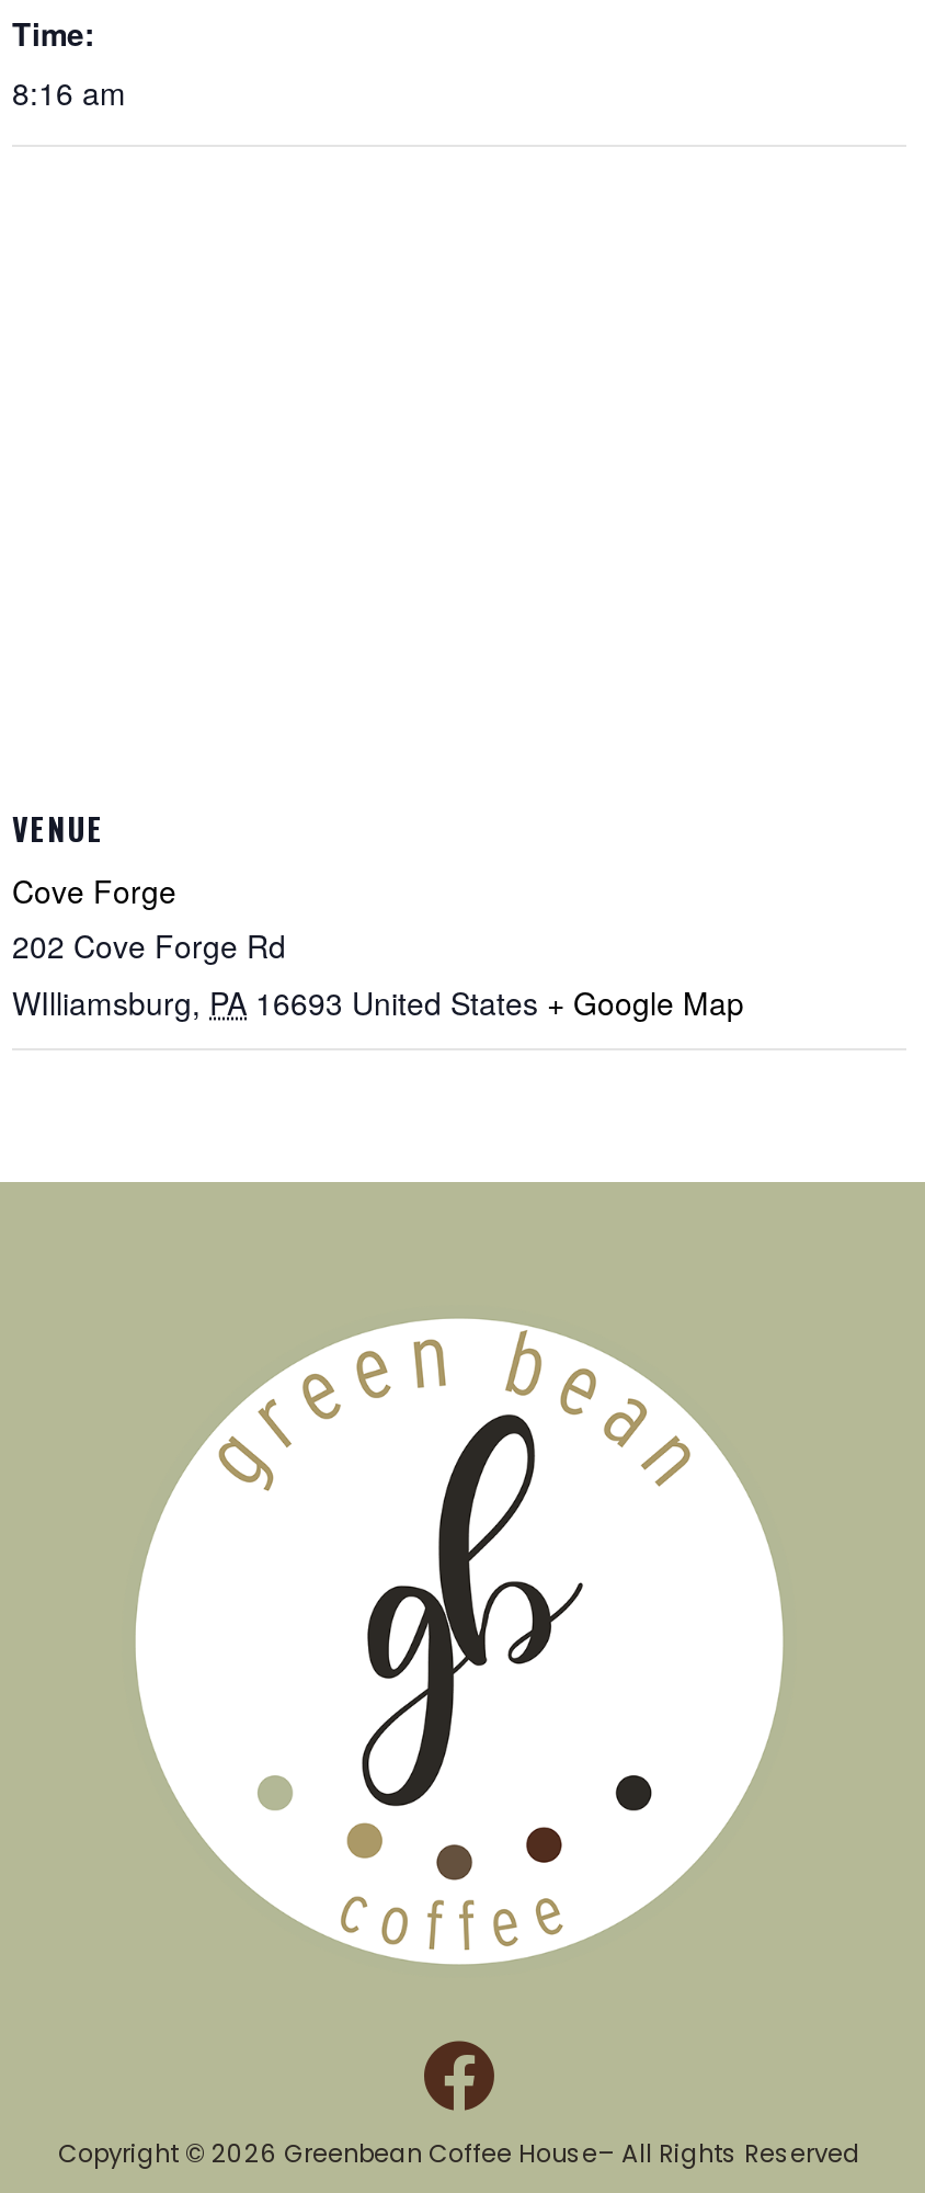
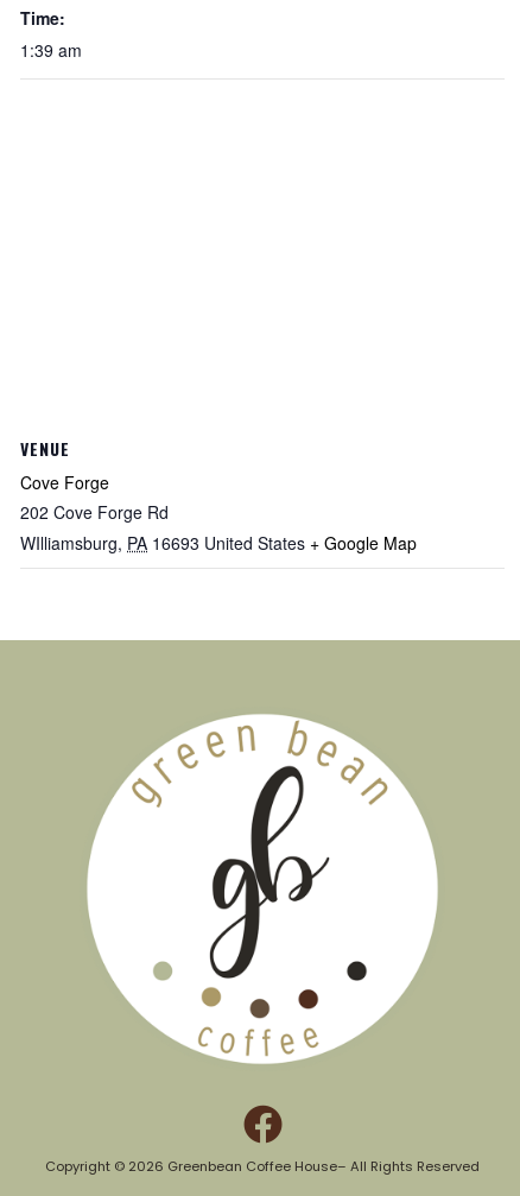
[12,69,126,113] 8:16 am -> [20,38,82,61] 1:39 am

